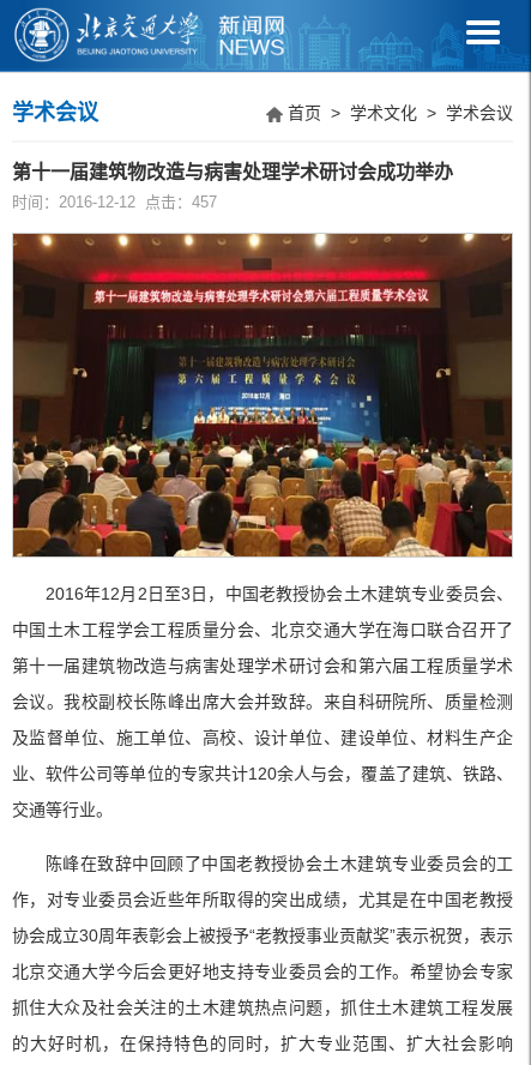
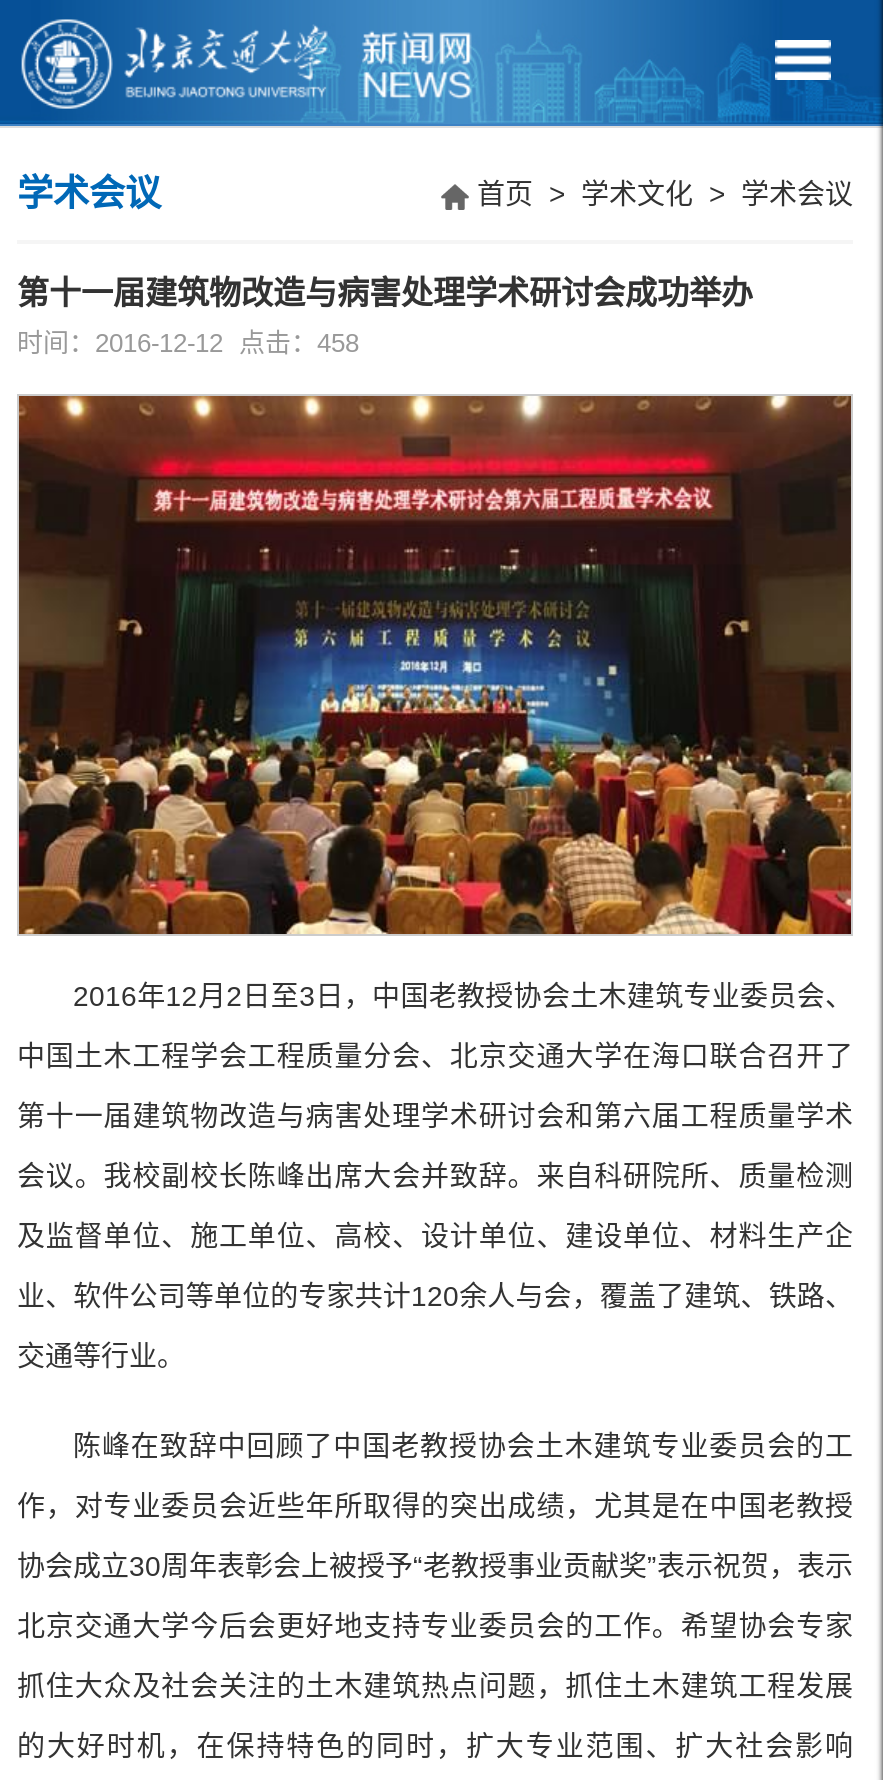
[12,193,217,211] 时间：2016-12-12 点击：457 -> [17,328,359,358] 时间：2016-12-12 点击：458

